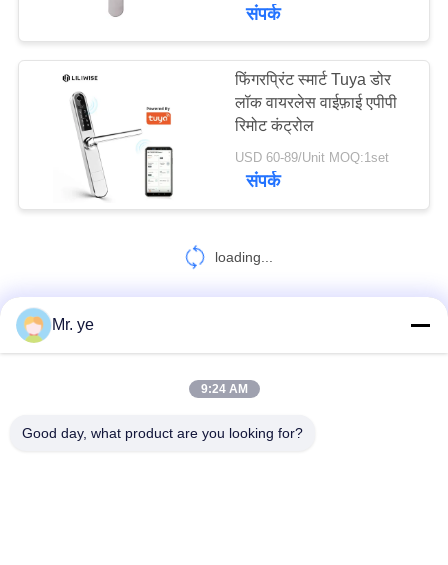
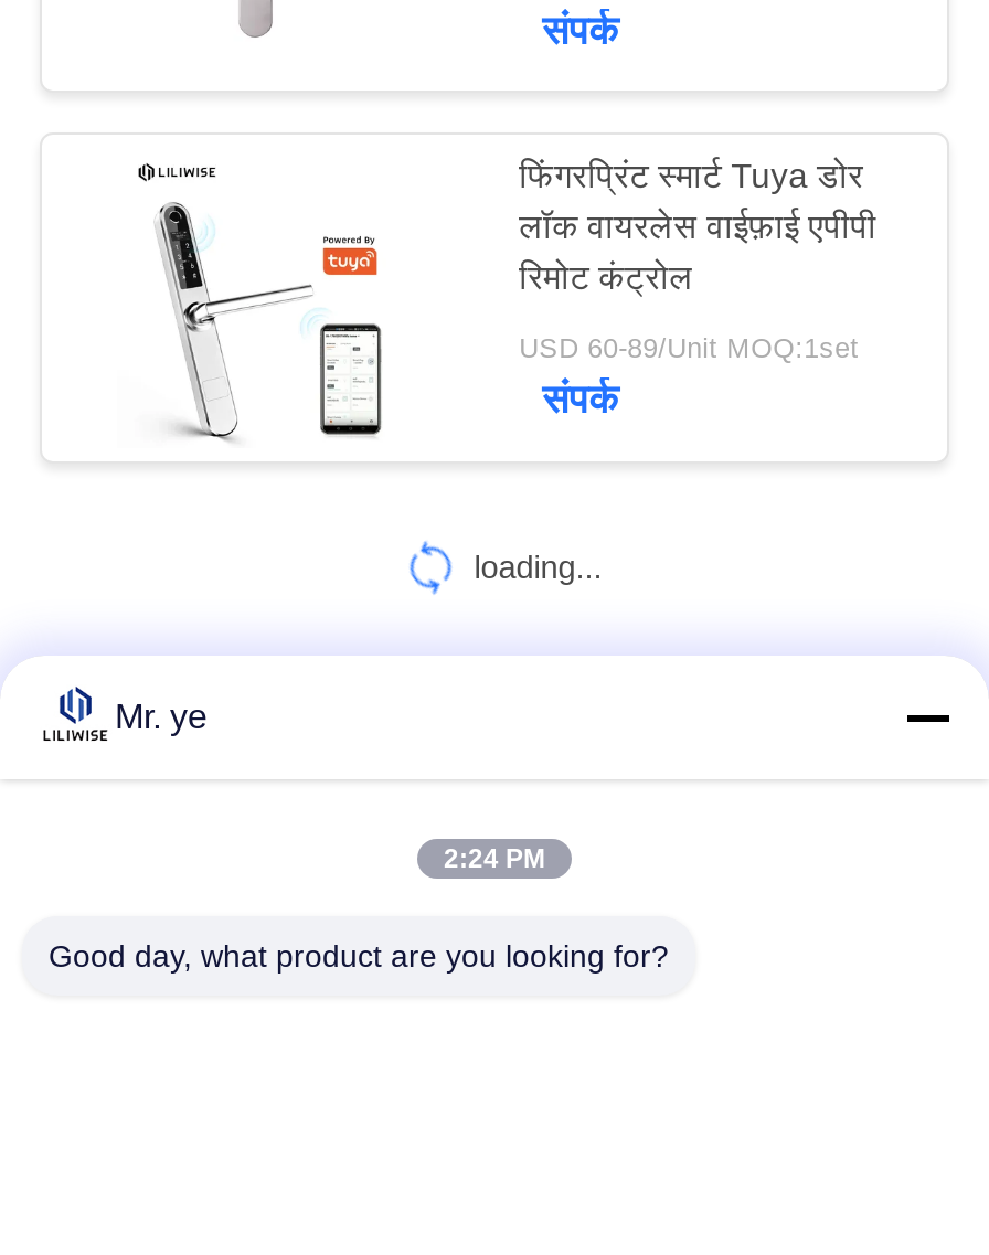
[15,307,49,344] [image] -> [35,680,108,757] [image]
[200,382,247,396] 9:24 AM -> [444,843,545,874] 2:24 PM

